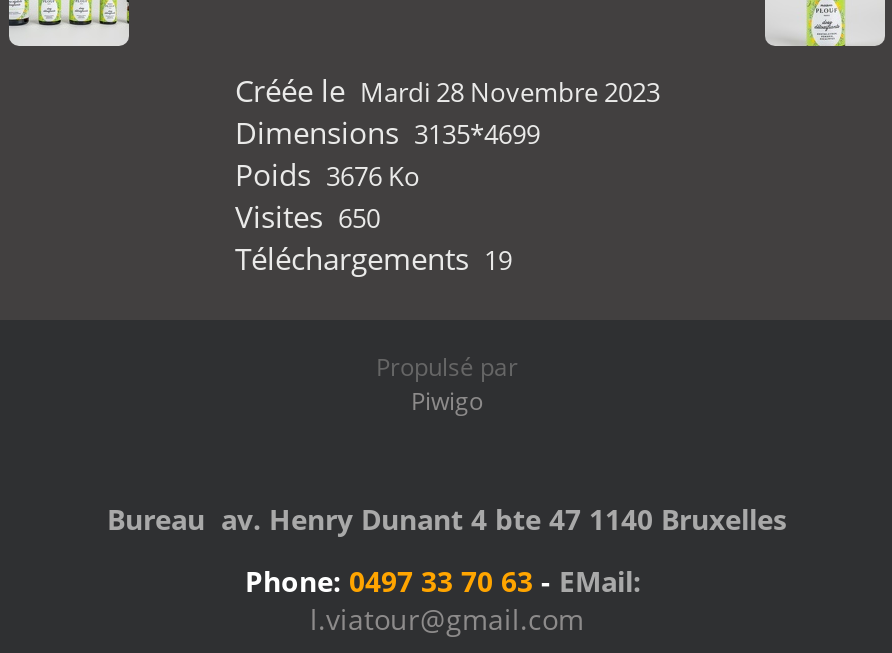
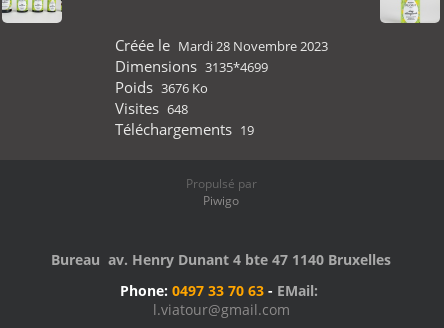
[235,196,380,236] Visites 650 -> [115,98,187,118] Visites 648

